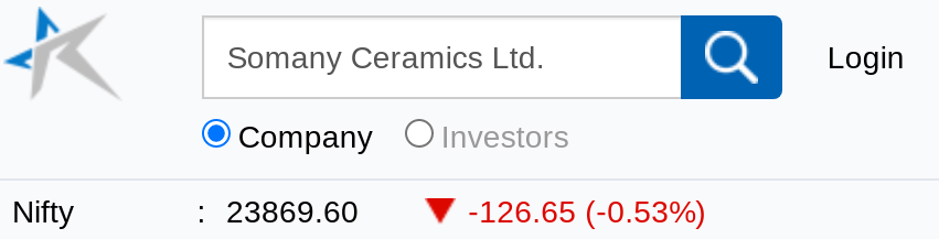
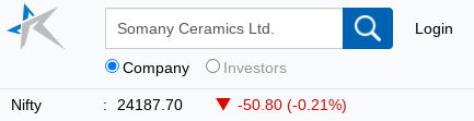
[226,194,359,229] 23869.60 -> [117,96,183,113] 24187.70
[468,194,706,229] -126.65 (-0.53%) -> [237,96,347,113] -50.80 (-0.21%)

